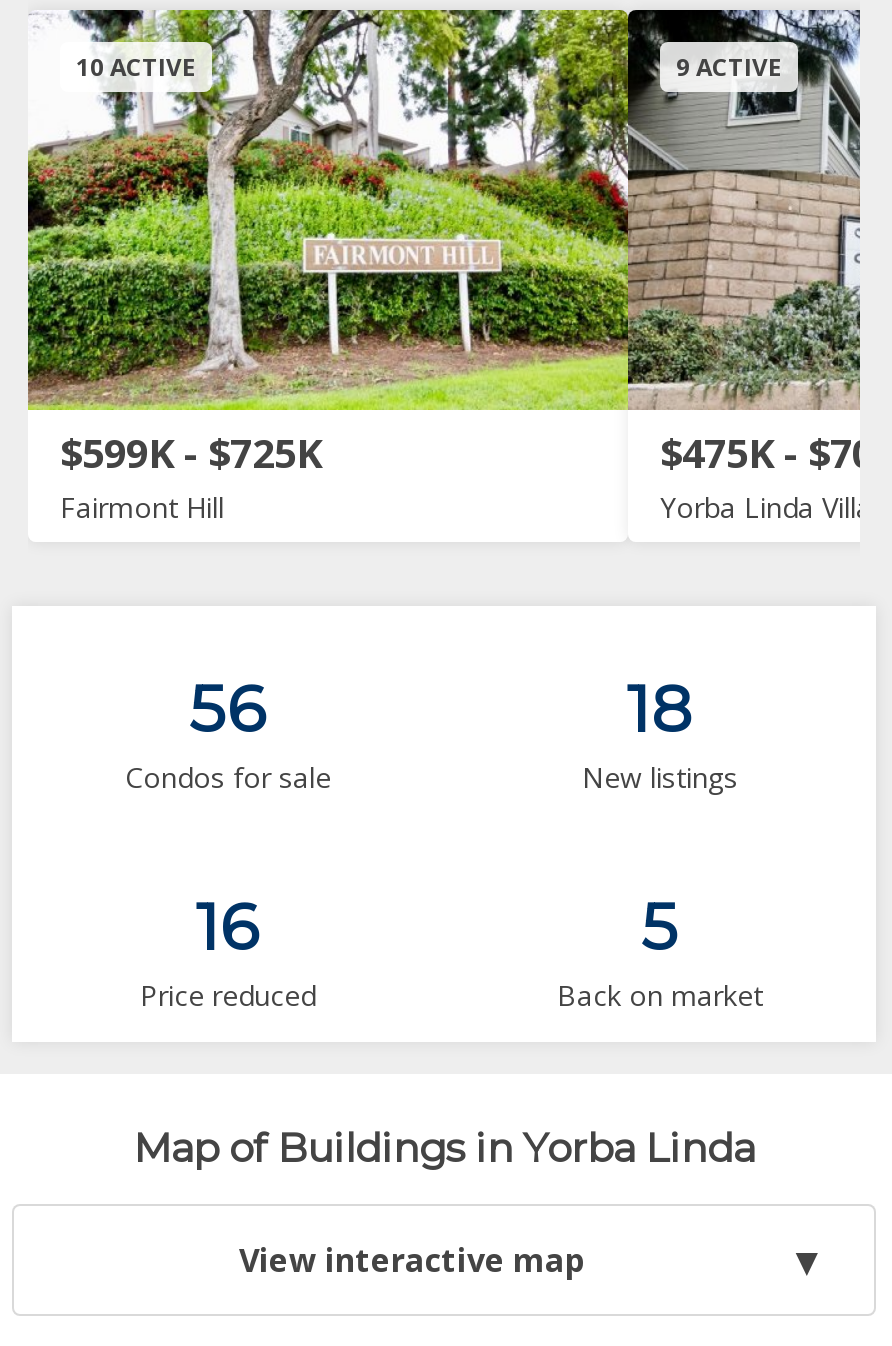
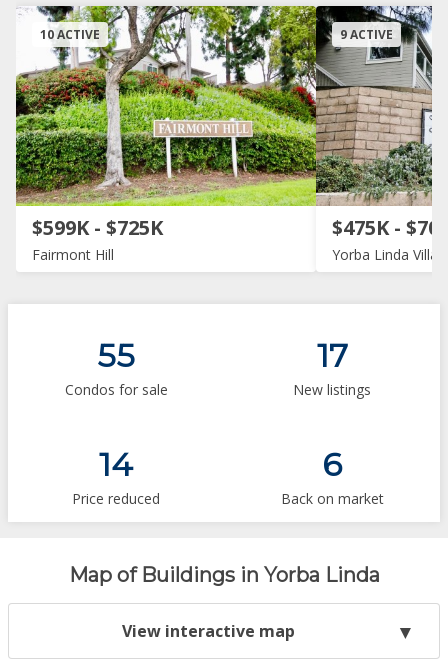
[189,670,267,748] 56 -> [97,336,135,375] 55
[627,670,693,748] 18 -> [316,336,347,375] 17
[196,888,260,966] 16 -> [99,445,133,484] 14
[641,888,679,966] 5 -> [322,445,342,484] 6

